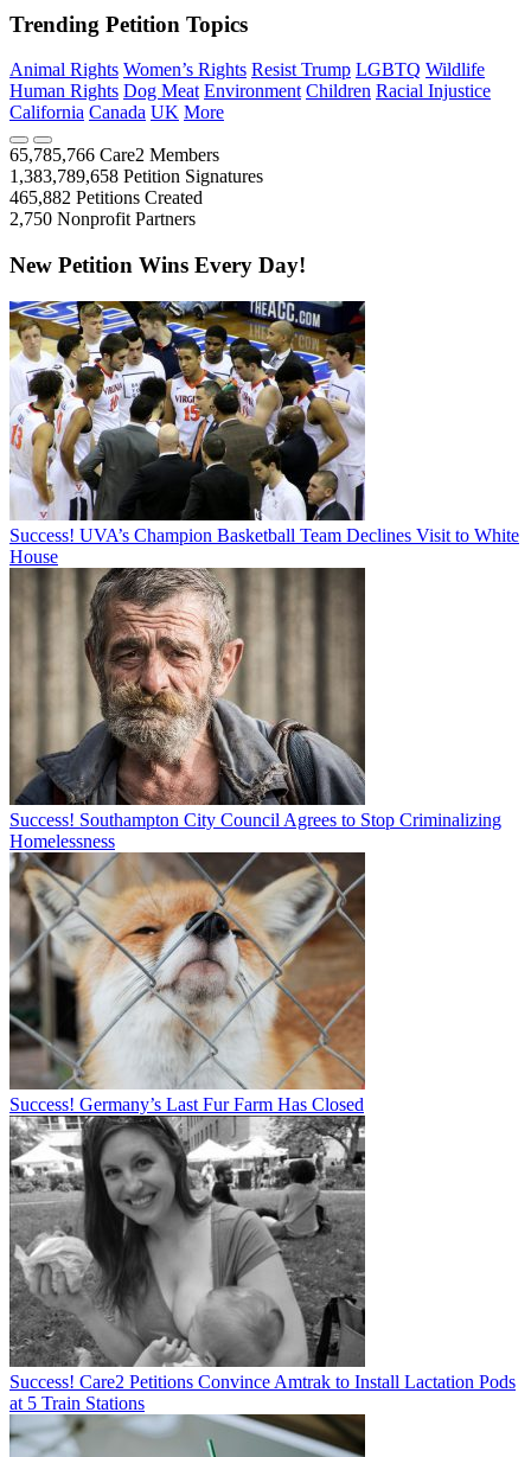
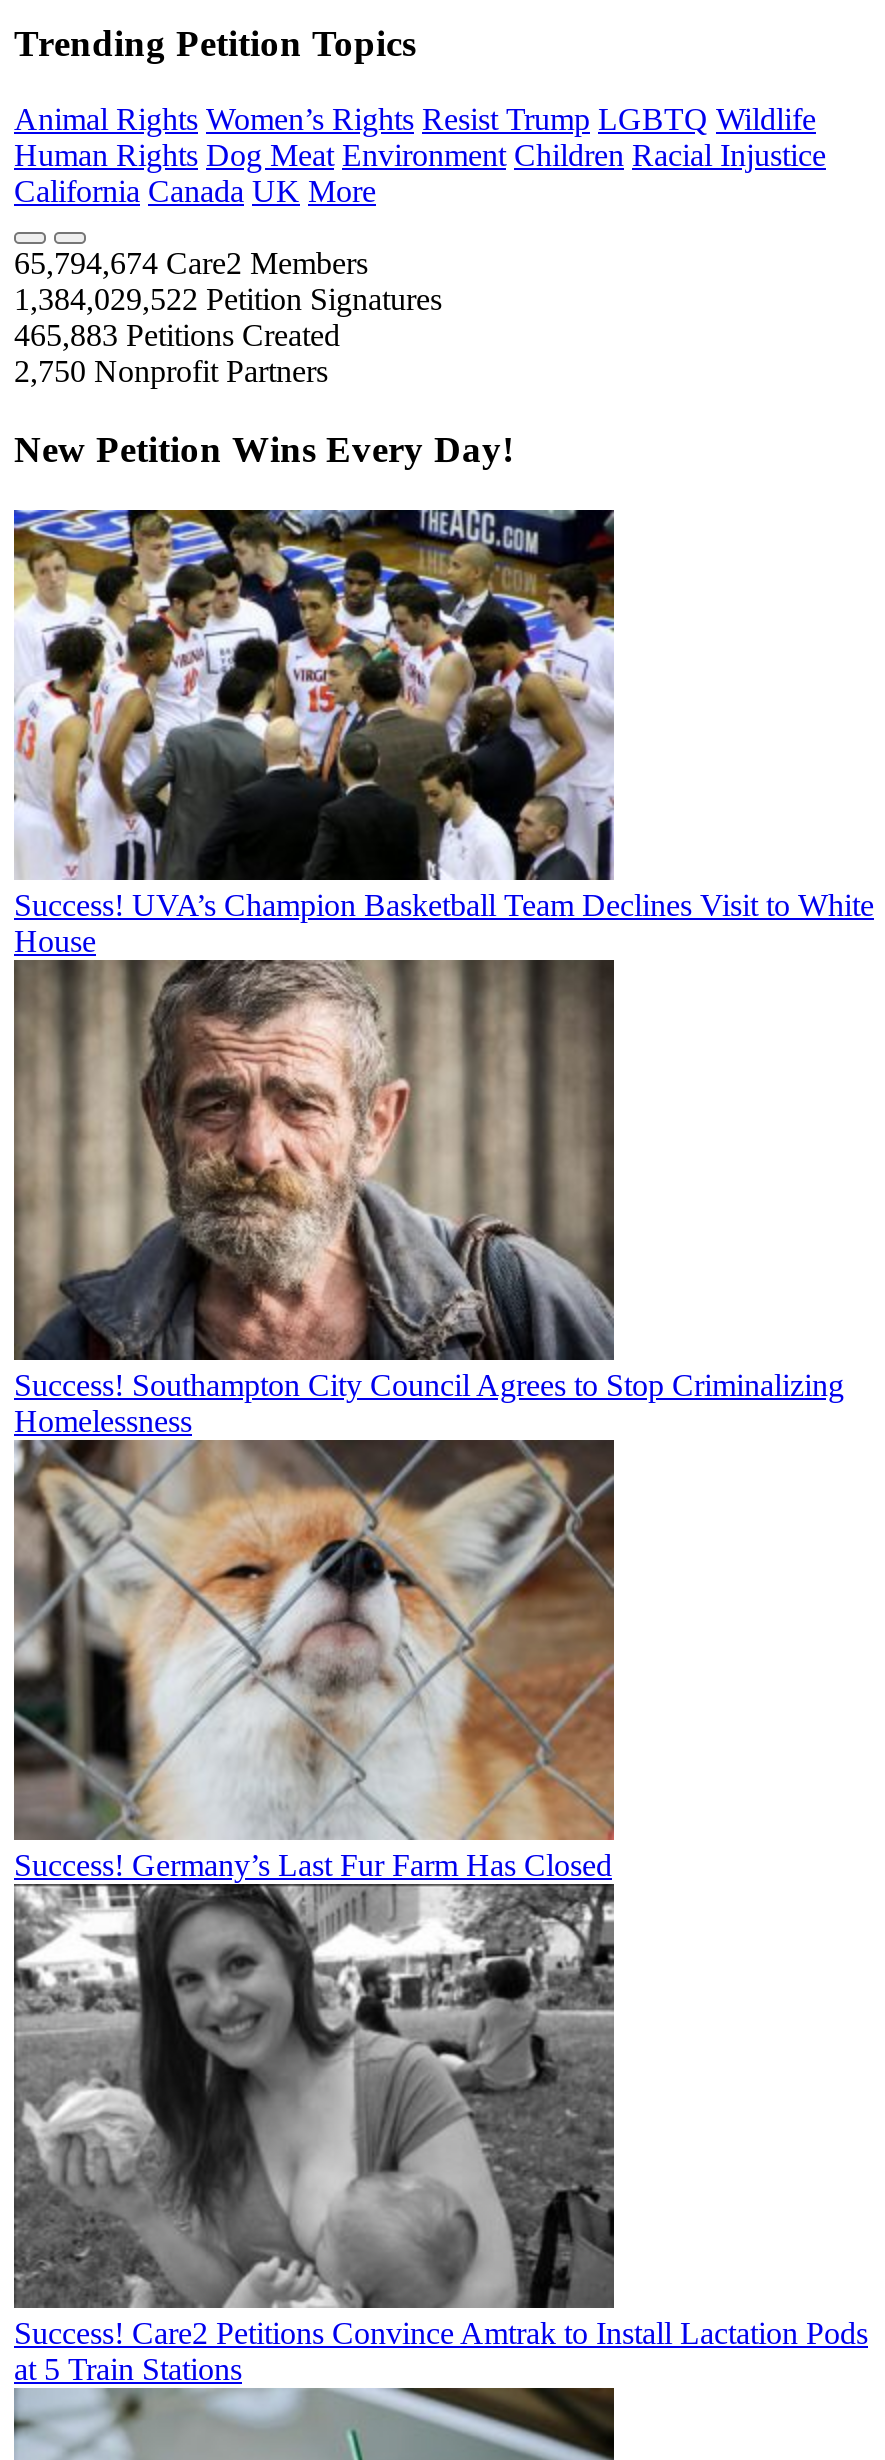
[9,145,219,165] 65,785,766 Care2 Members -> [14,247,368,281] 65,794,674 Care2 Members
[9,166,263,187] 1,383,789,658 Petition Signatures -> [14,283,442,317] 1,384,029,522 Petition Signatures
[9,188,203,208] 465,882 Petitions Created -> [14,319,340,353] 465,883 Petitions Created

